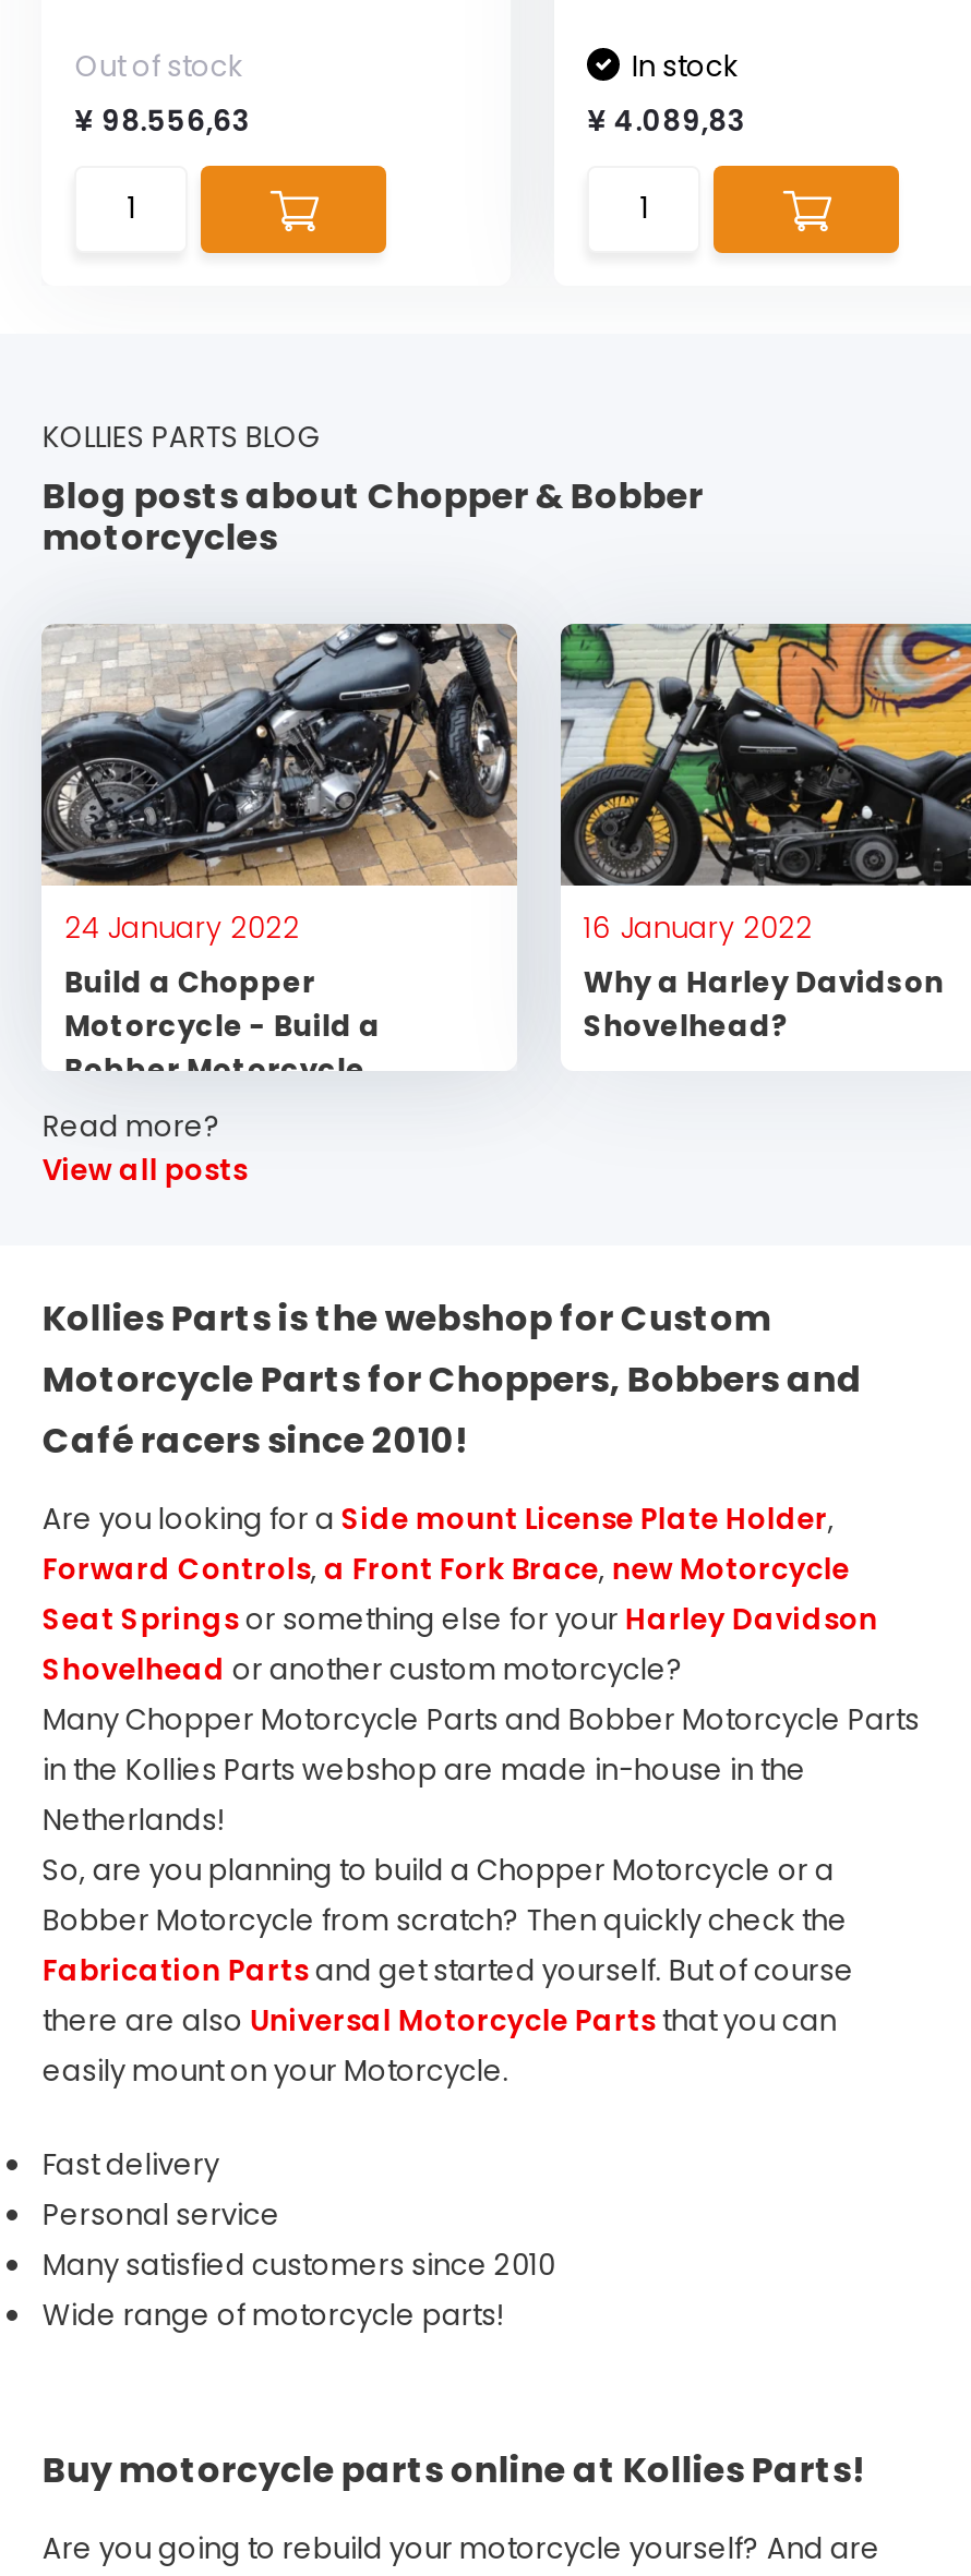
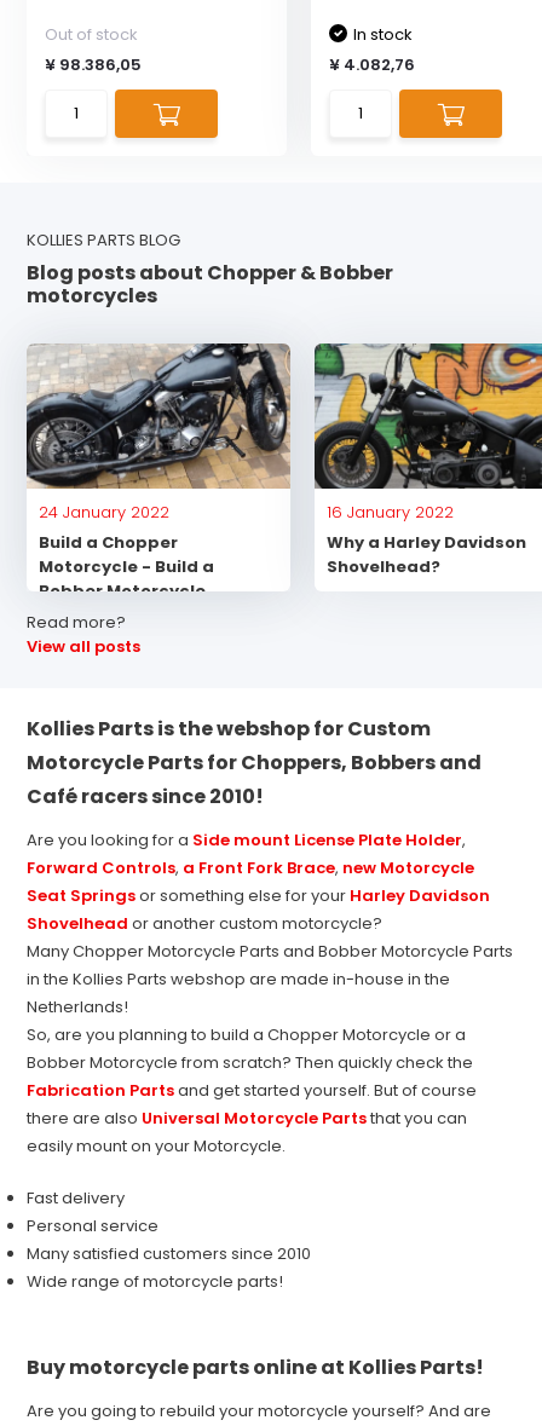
[75,100,250,142] ¥ 98.556,63 -> [45,53,142,76] ¥ 98.386,05
[588,100,745,142] ¥ 4.089,83 -> [330,53,415,76] ¥ 4.082,76

